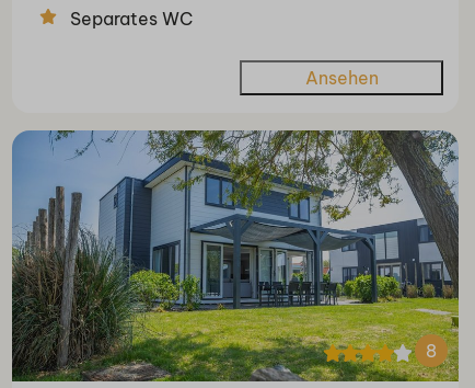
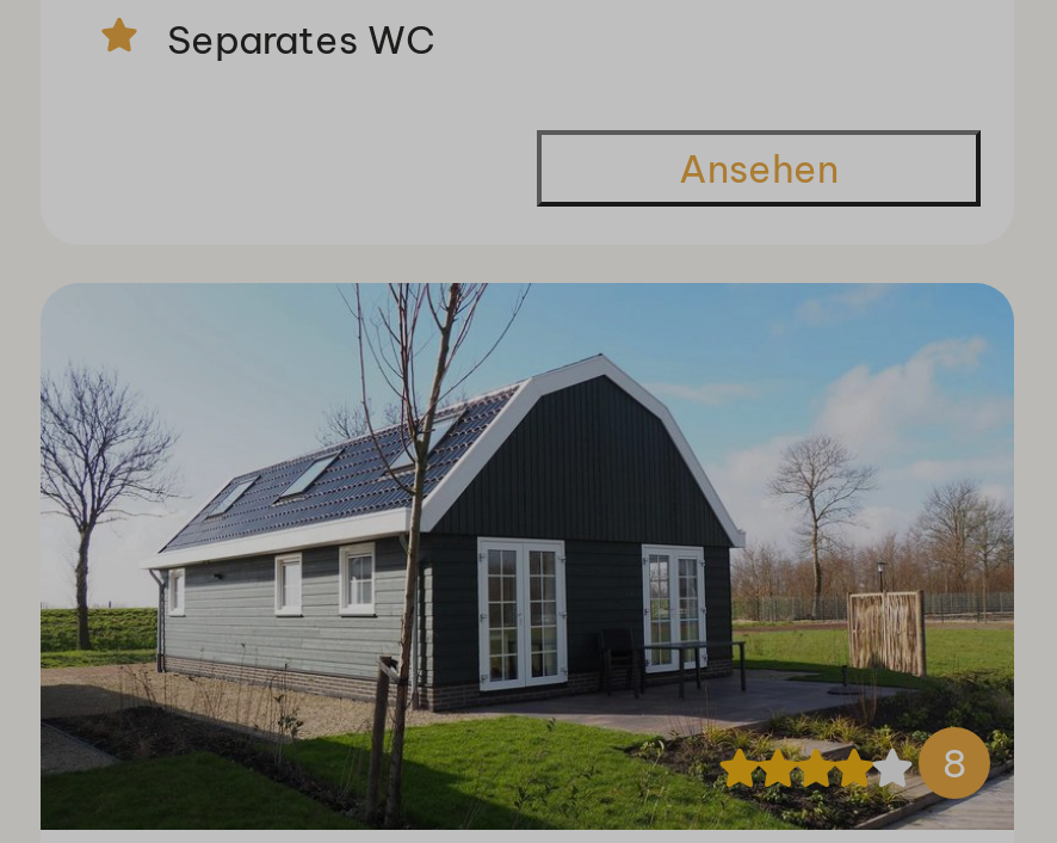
[11,129,460,383] [image] -> [38,283,1016,832] [image]

